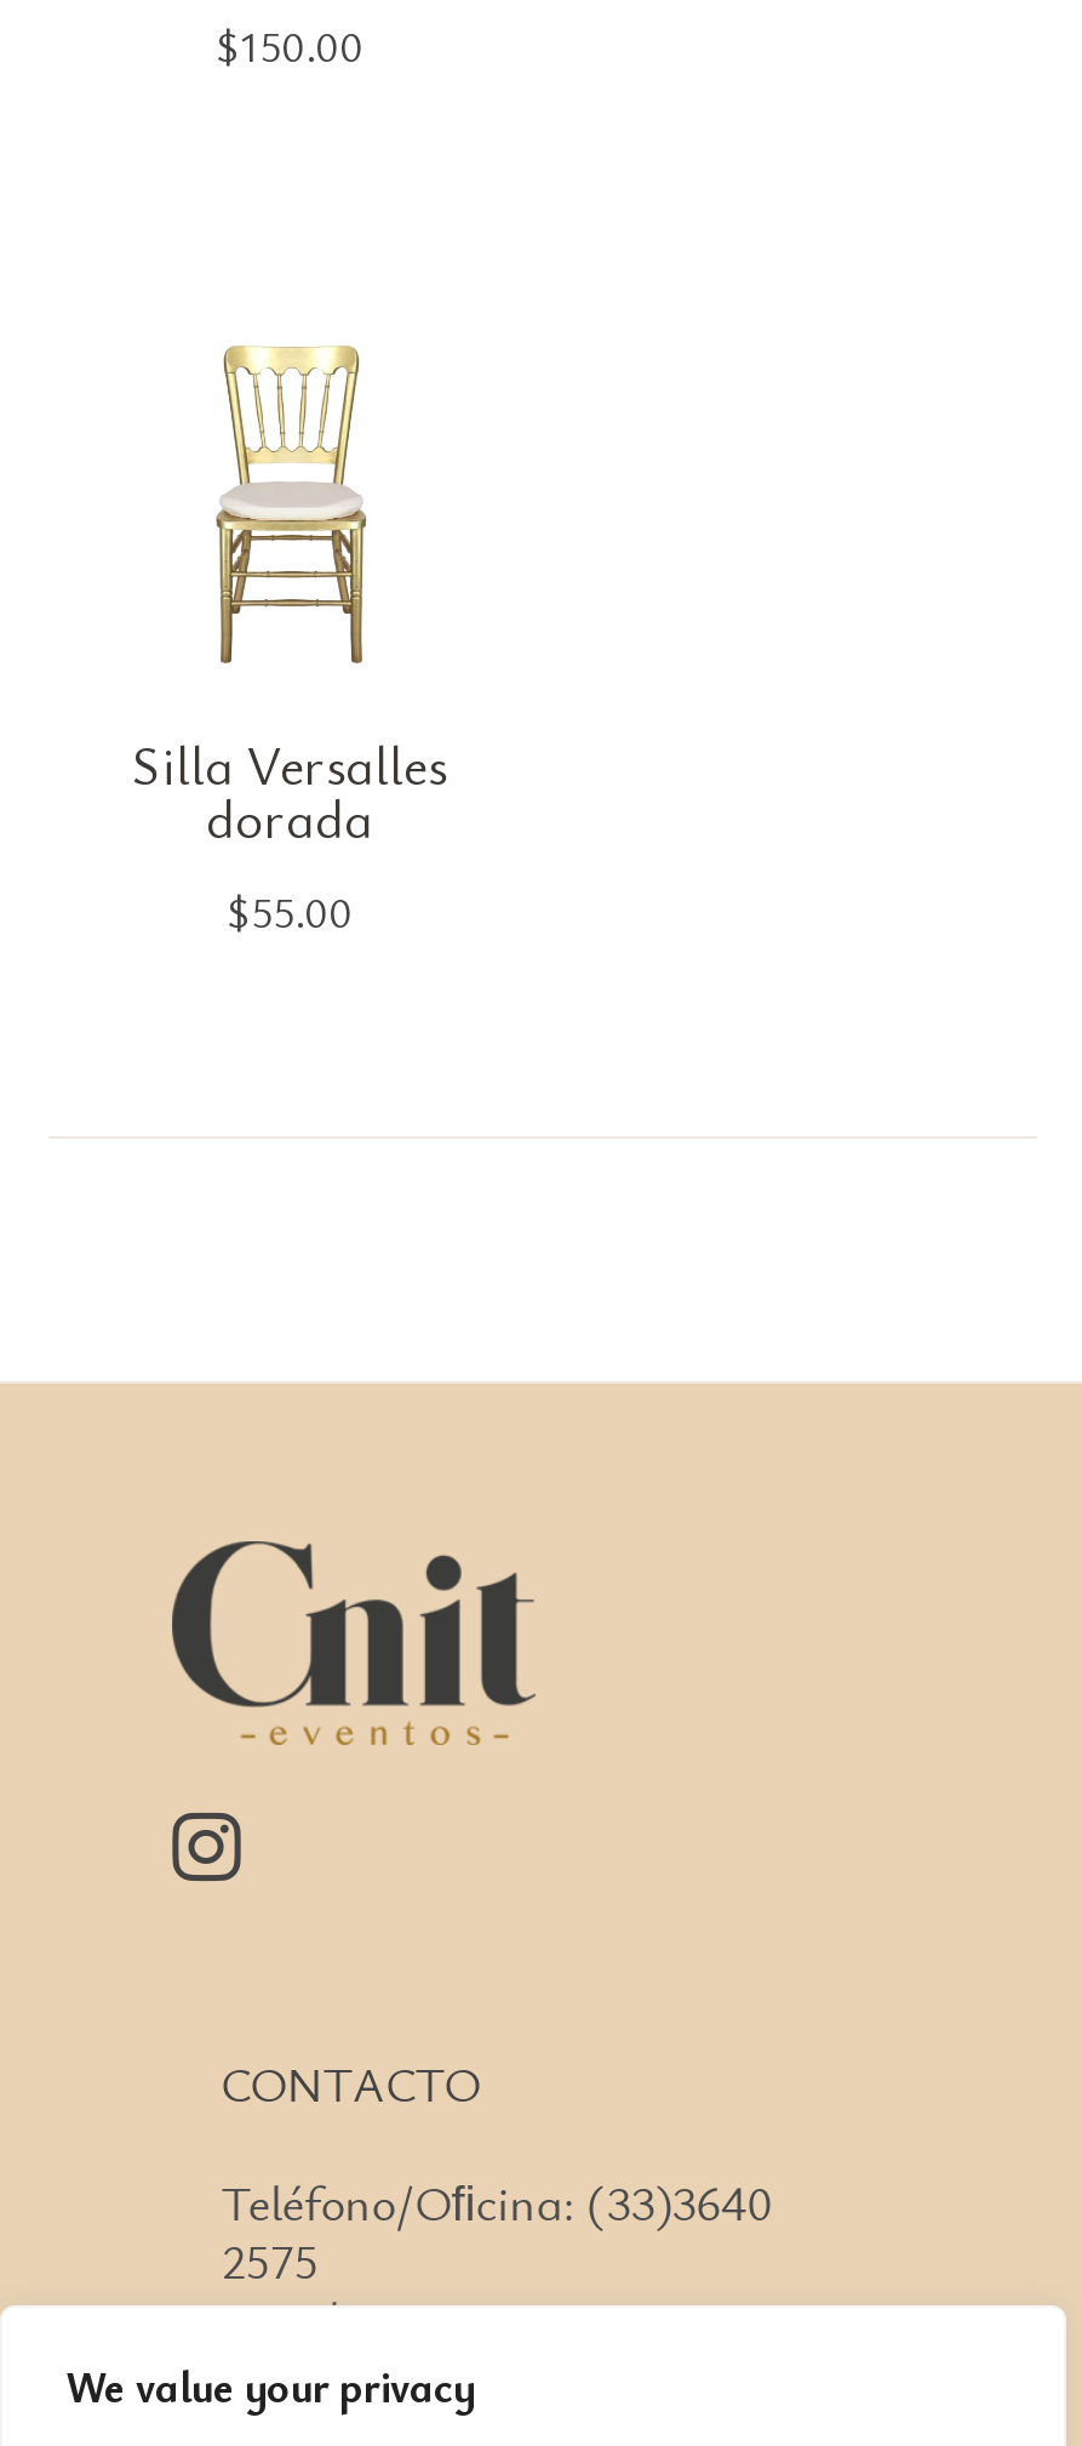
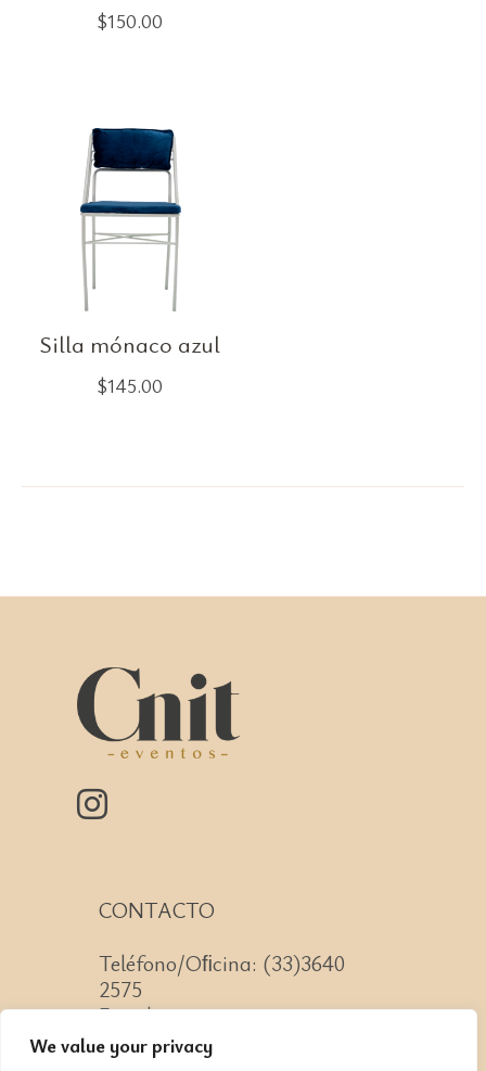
[132,337,447,940] [image] | Silla Versalles | dorada | $55.00 -> [39,127,220,398] [image] | Silla mónaco azul | $145.00

